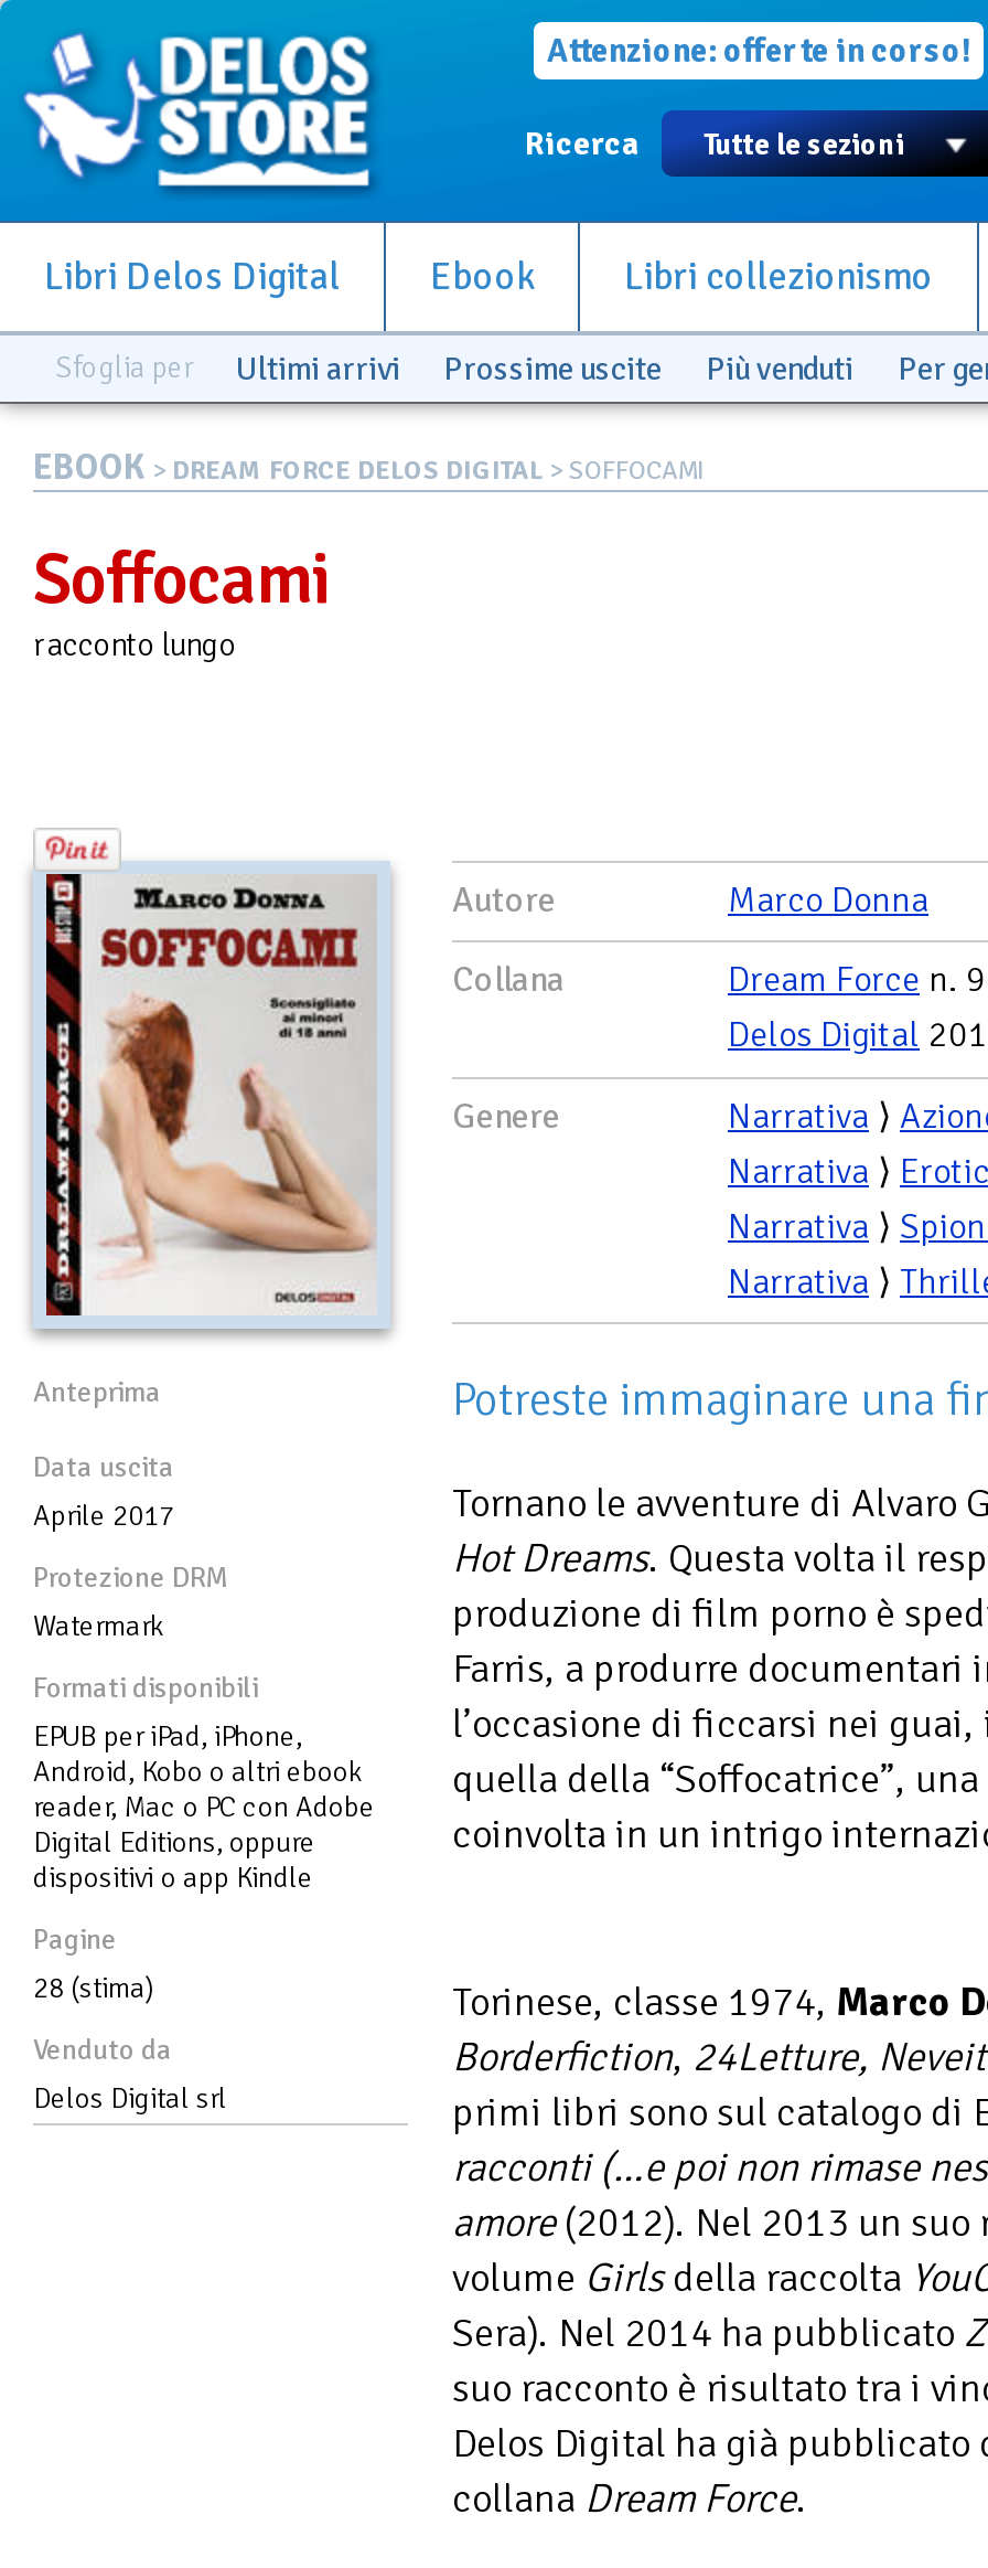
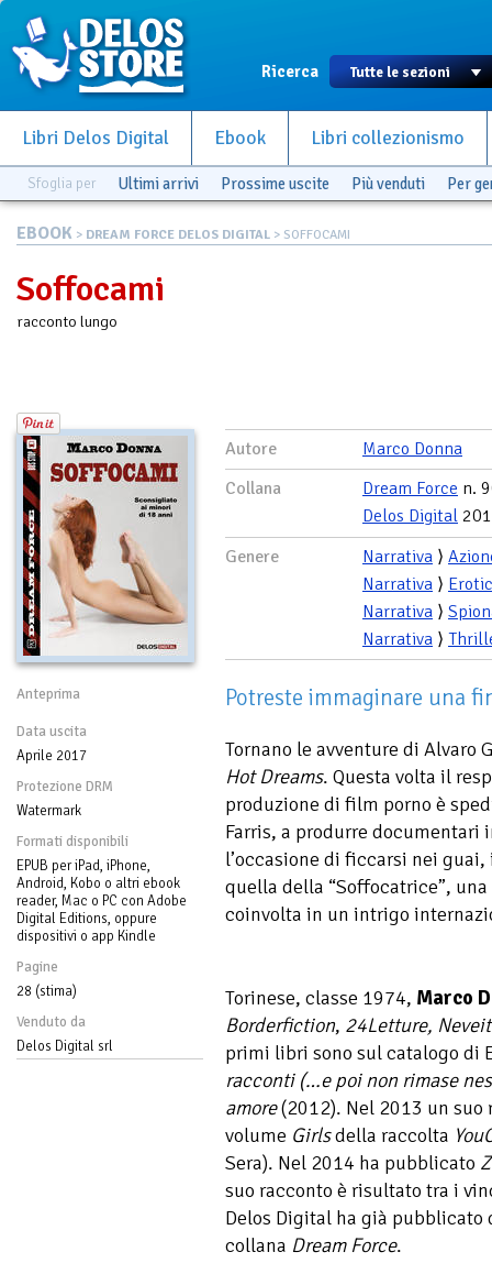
[547,31,970,71] Attenzione: offerte in corso! -> none

